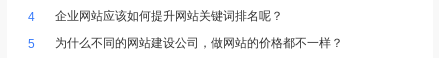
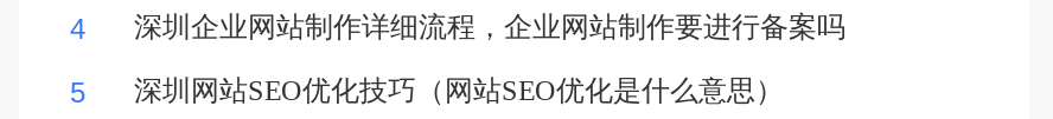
[55,9,283,23] 企业网站应该如何提升网站关键词排名呢？ -> [134,11,845,44] 深圳企业网站制作详细流程，企业网站制作要进行备案吗
[55,36,343,50] 为什么不同的网站建设公司，做网站的价格都不一样？ -> [134,74,784,107] 深圳网站SEO优化技巧（网站SEO优化是什么意思）

